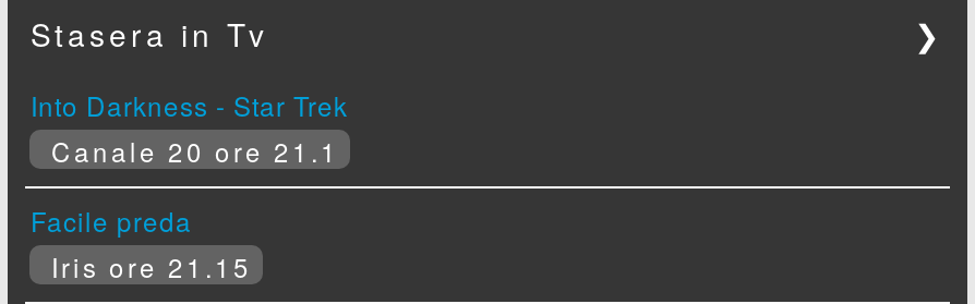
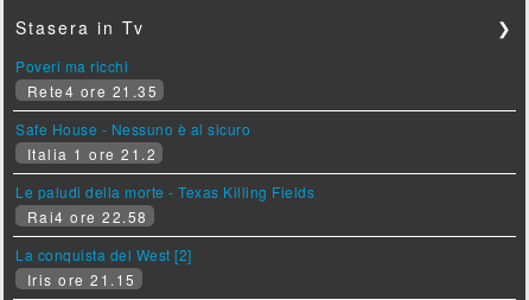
[31,87,348,240] Into Darkness - Star Trek | Canale 20 ore 21.1 | Facile preda -> [16,56,315,265] Poveri ma ricchi | Rete4 ore 21.35 | Safe House - Nessuno è al sicuro | Italia 1 ore 21.2 | Le paludi della morte - Texas Killing Fields | Rai4 ore 22.58 | La conquista del West [2]

